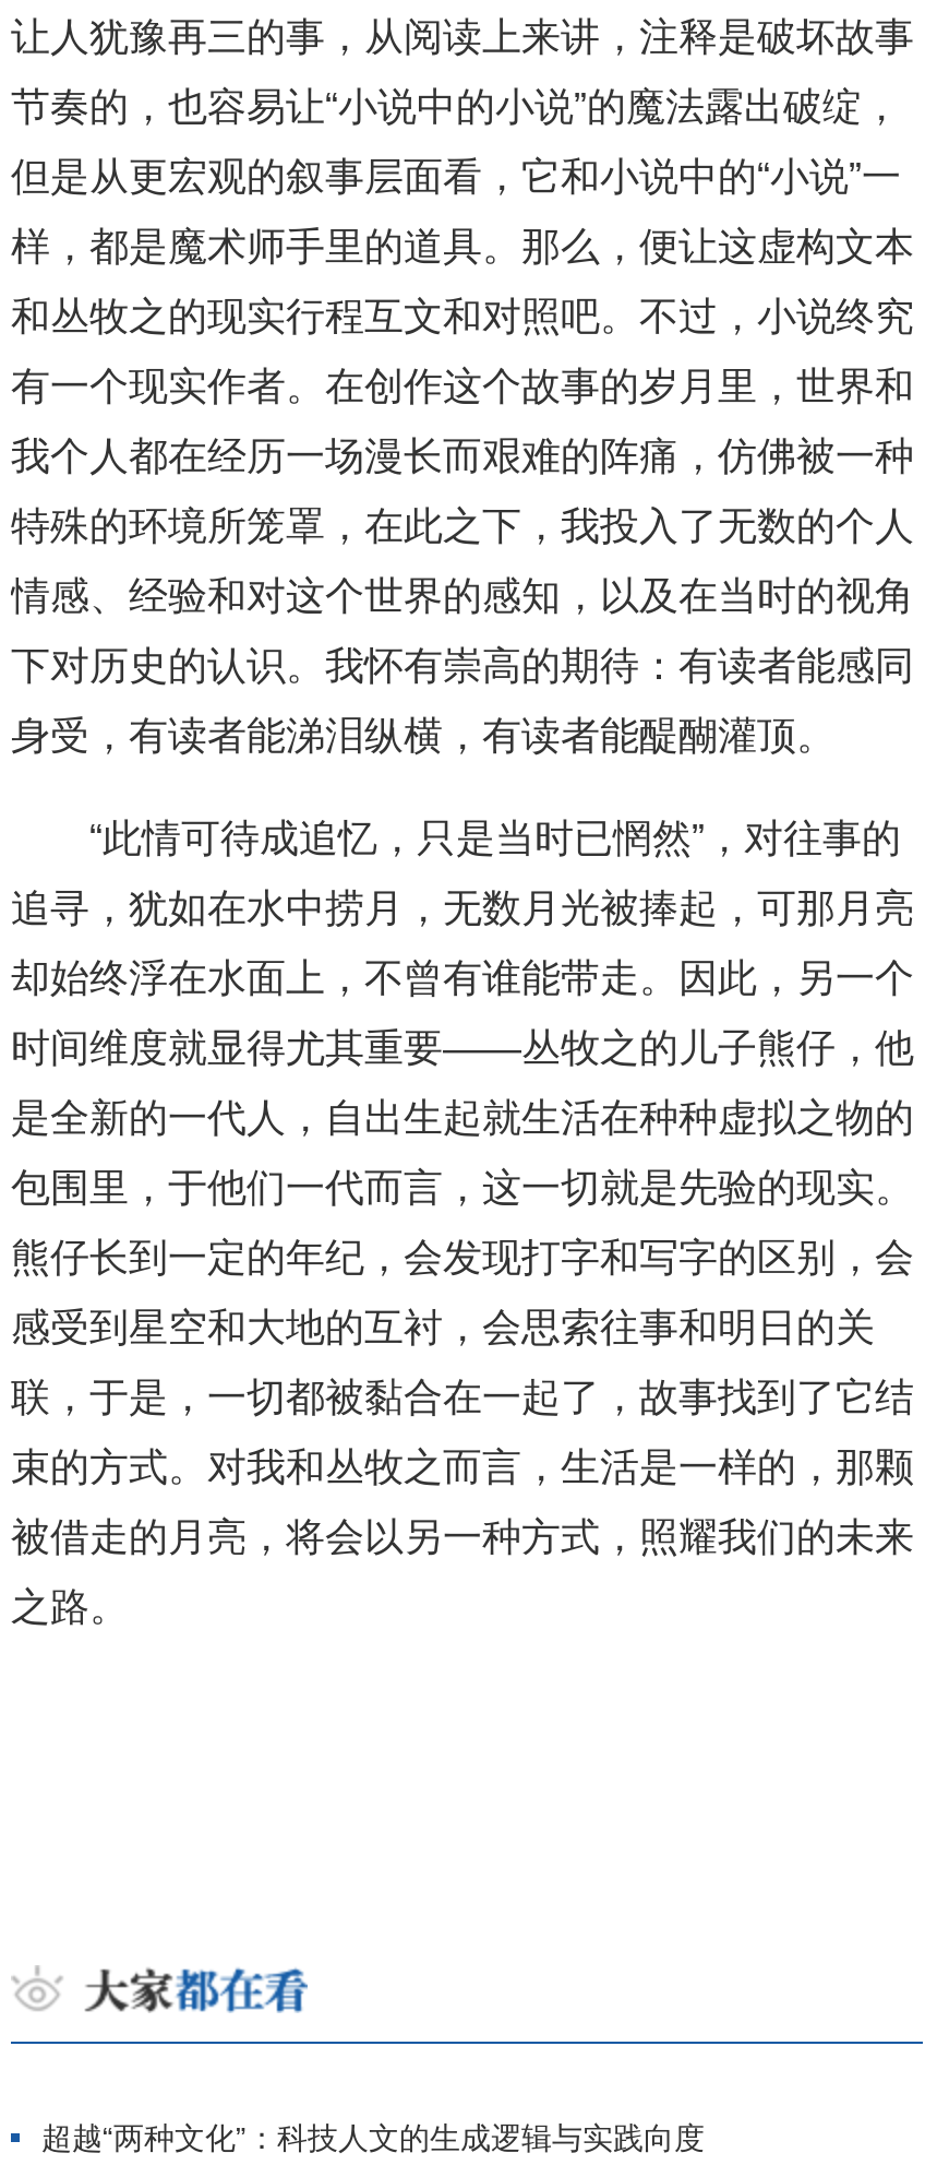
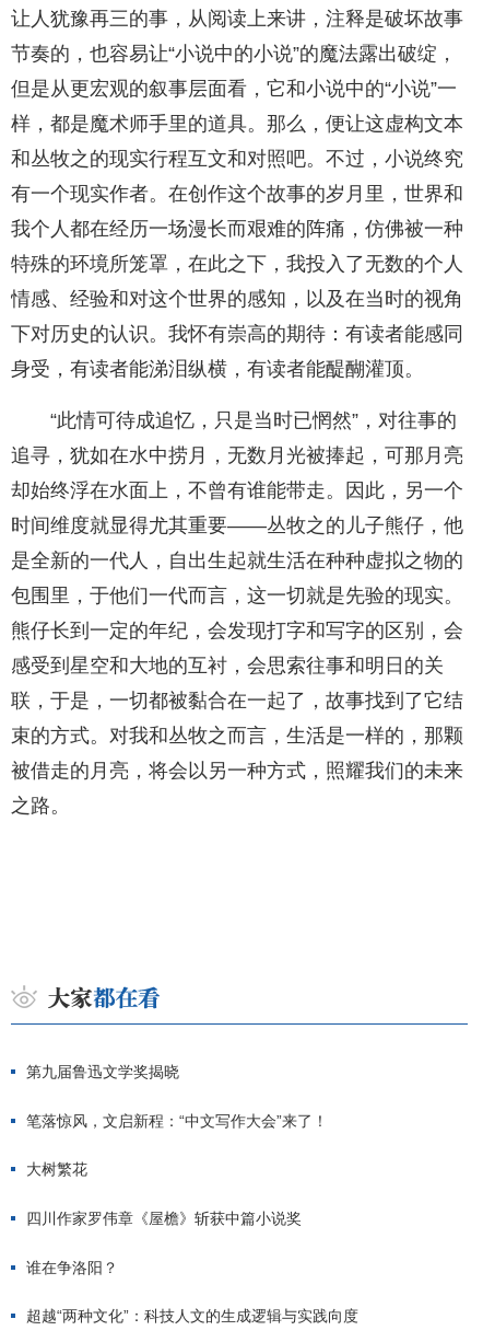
none -> [26,1063,328,1276] 第九届鲁迅文学奖揭晓 | 笔落惊风，文启新程：“中文写作大会”来了！ | 大树繁花 | 四川作家罗伟章《屋檐》斩获中篇小说奖 | 谁在争洛阳？

